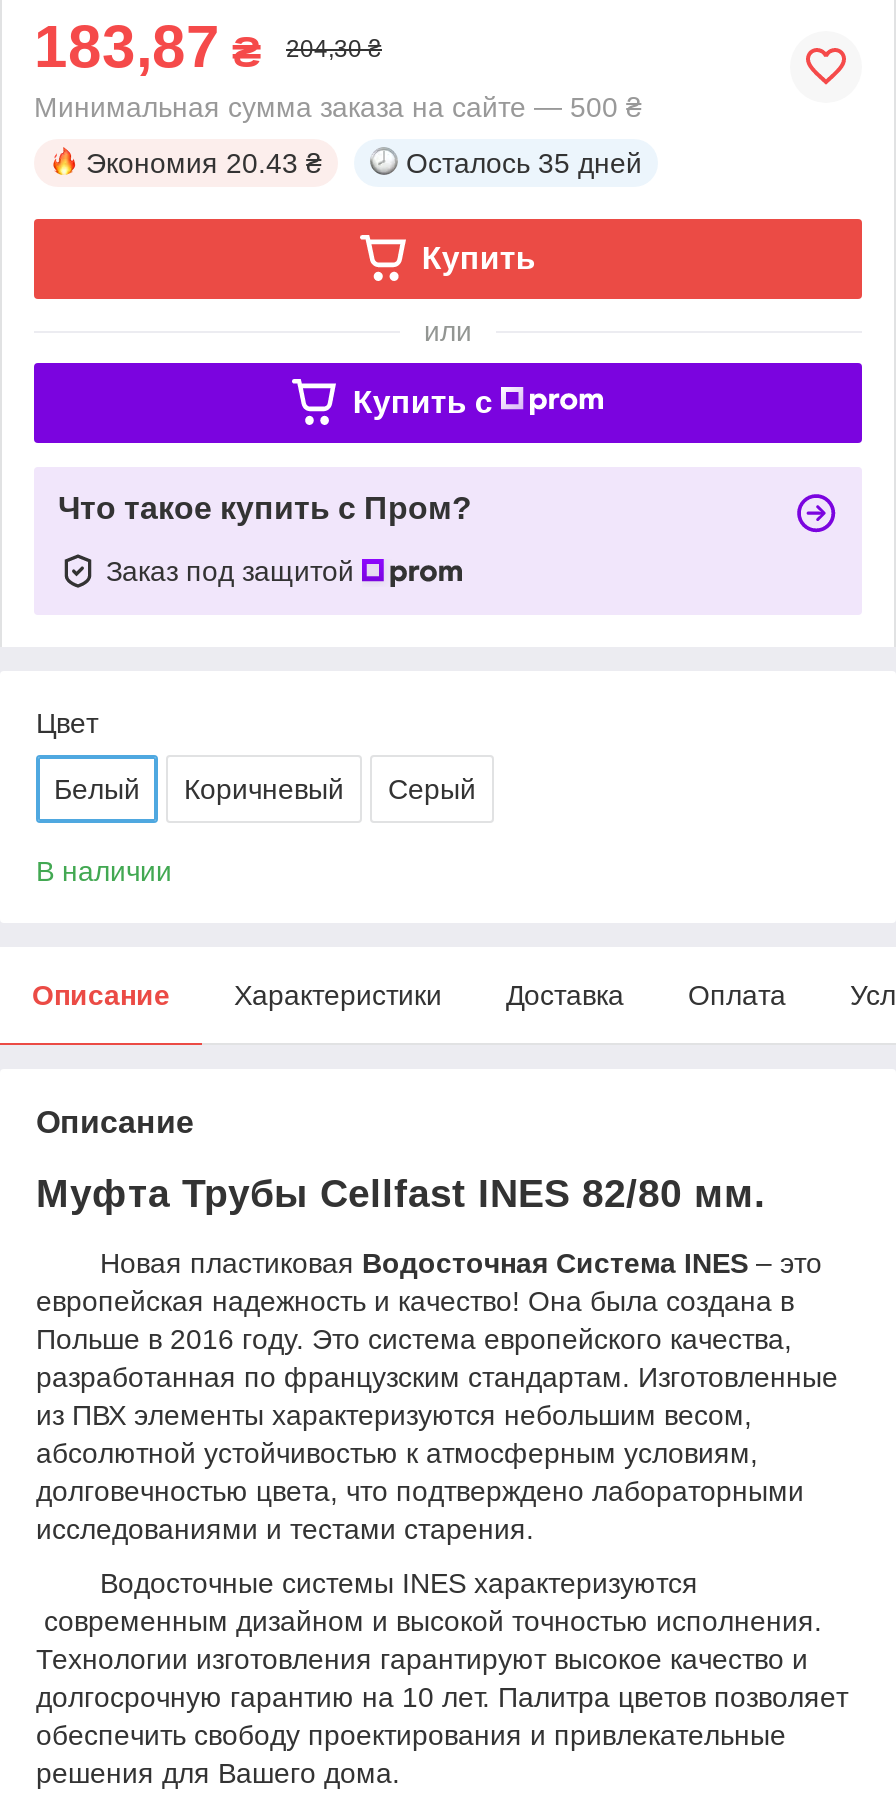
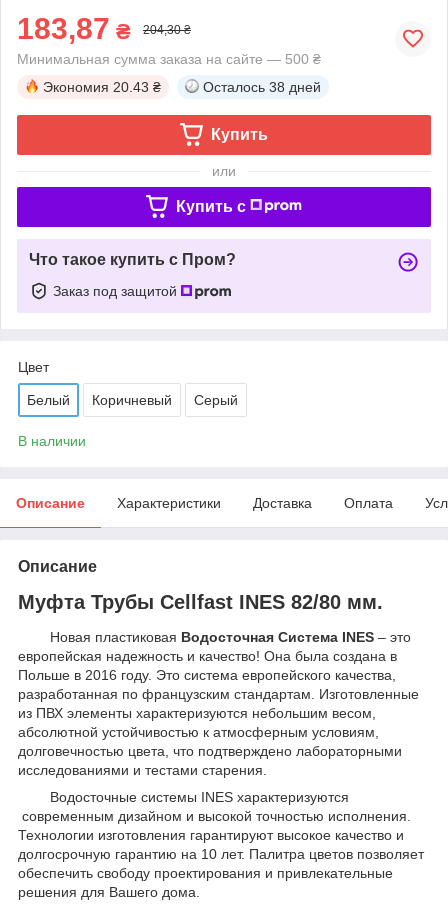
[406,147,642,179] Осталось 35 дней -> [203,79,321,95] Осталось 38 дней

